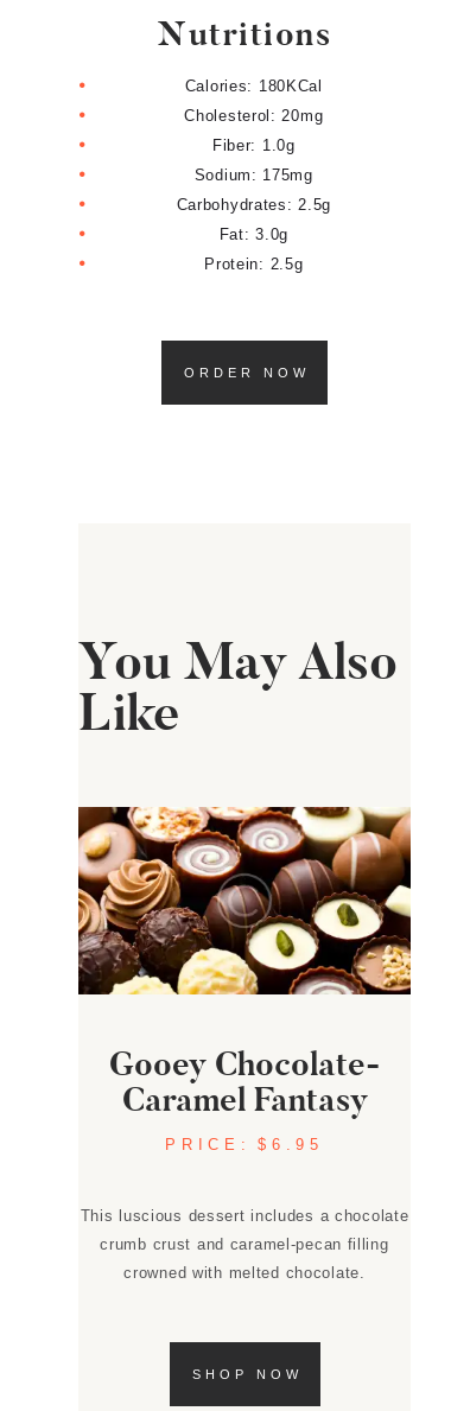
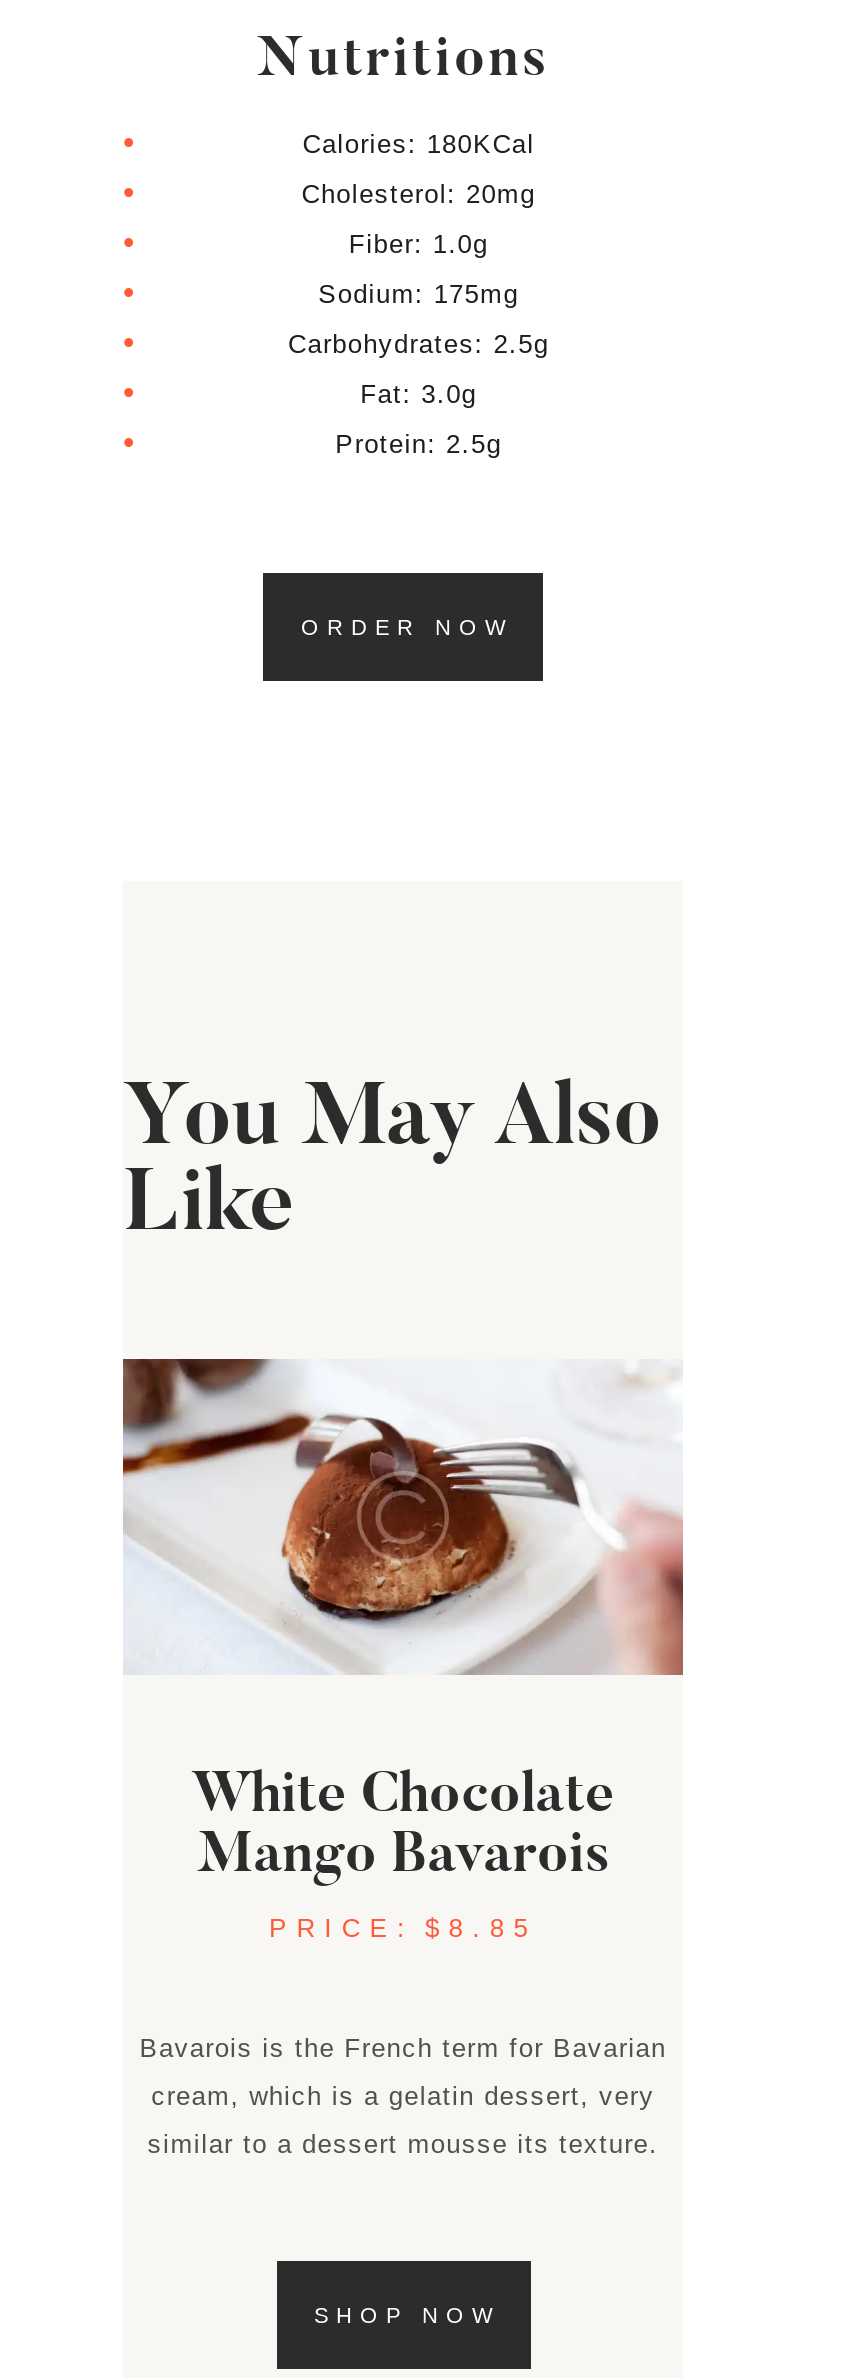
[77,806,412,1153] [image] | Gooey Chocolate- | Caramel Fantasy | PRICE: $6.95 -> [123,1357,685,1943] [image] | White Chocolate | Mango Bavarois | PRICE: $8.85
[80,1207,409,1225] This luscious dessert includes a chocolate -> [140,2034,666,2064] Bavarois is the French term for Bavarian
[100,1236,389,1254] crumb crust and caramel-pecan filling -> [151,2082,655,2112] cream, which is a gelatin dessert, very
[124,1264,365,1282] crowned with melted chocolate. -> [148,2130,658,2160] similar to a dessert mousse its texture.

